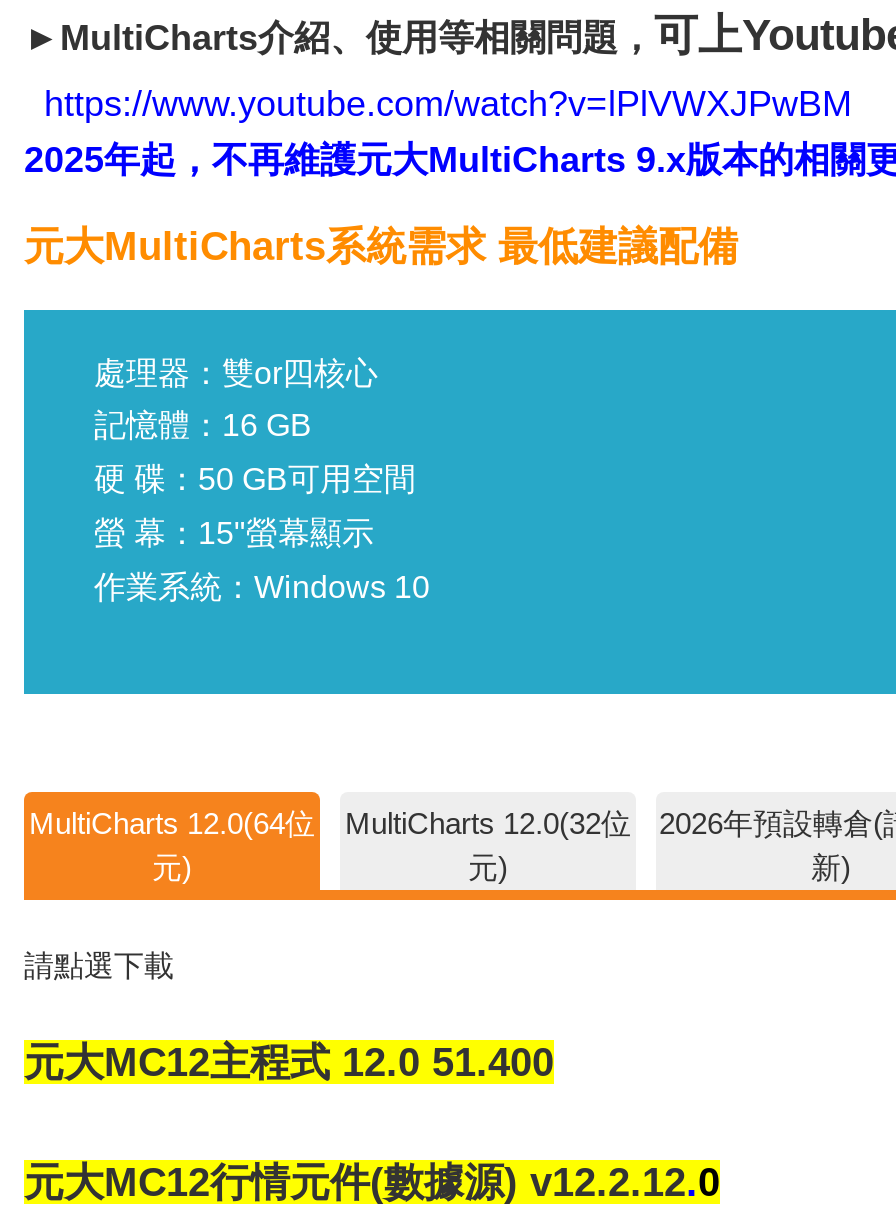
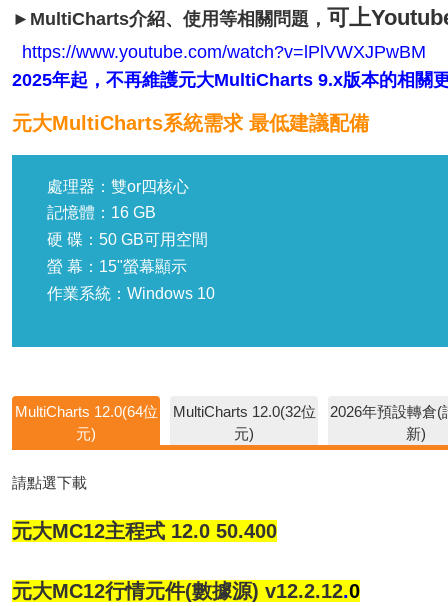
[24,1040,554,1084] 元大MC12主程式 12.0 51.400 -> [12,520,277,542] 元大MC12主程式 12.0 50.400

